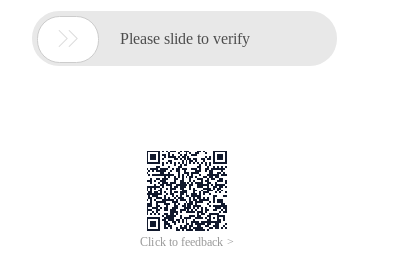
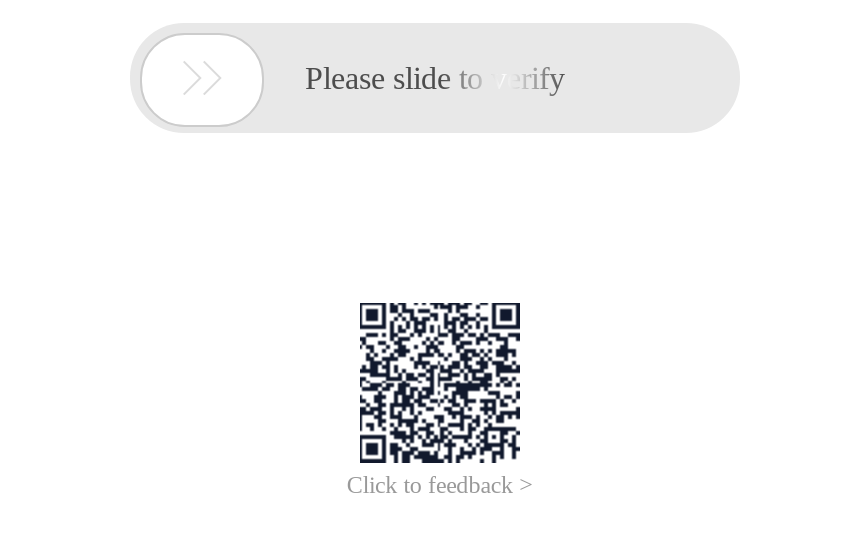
[147,150,228,232] [image] -> [360,301,522,465] [image]

